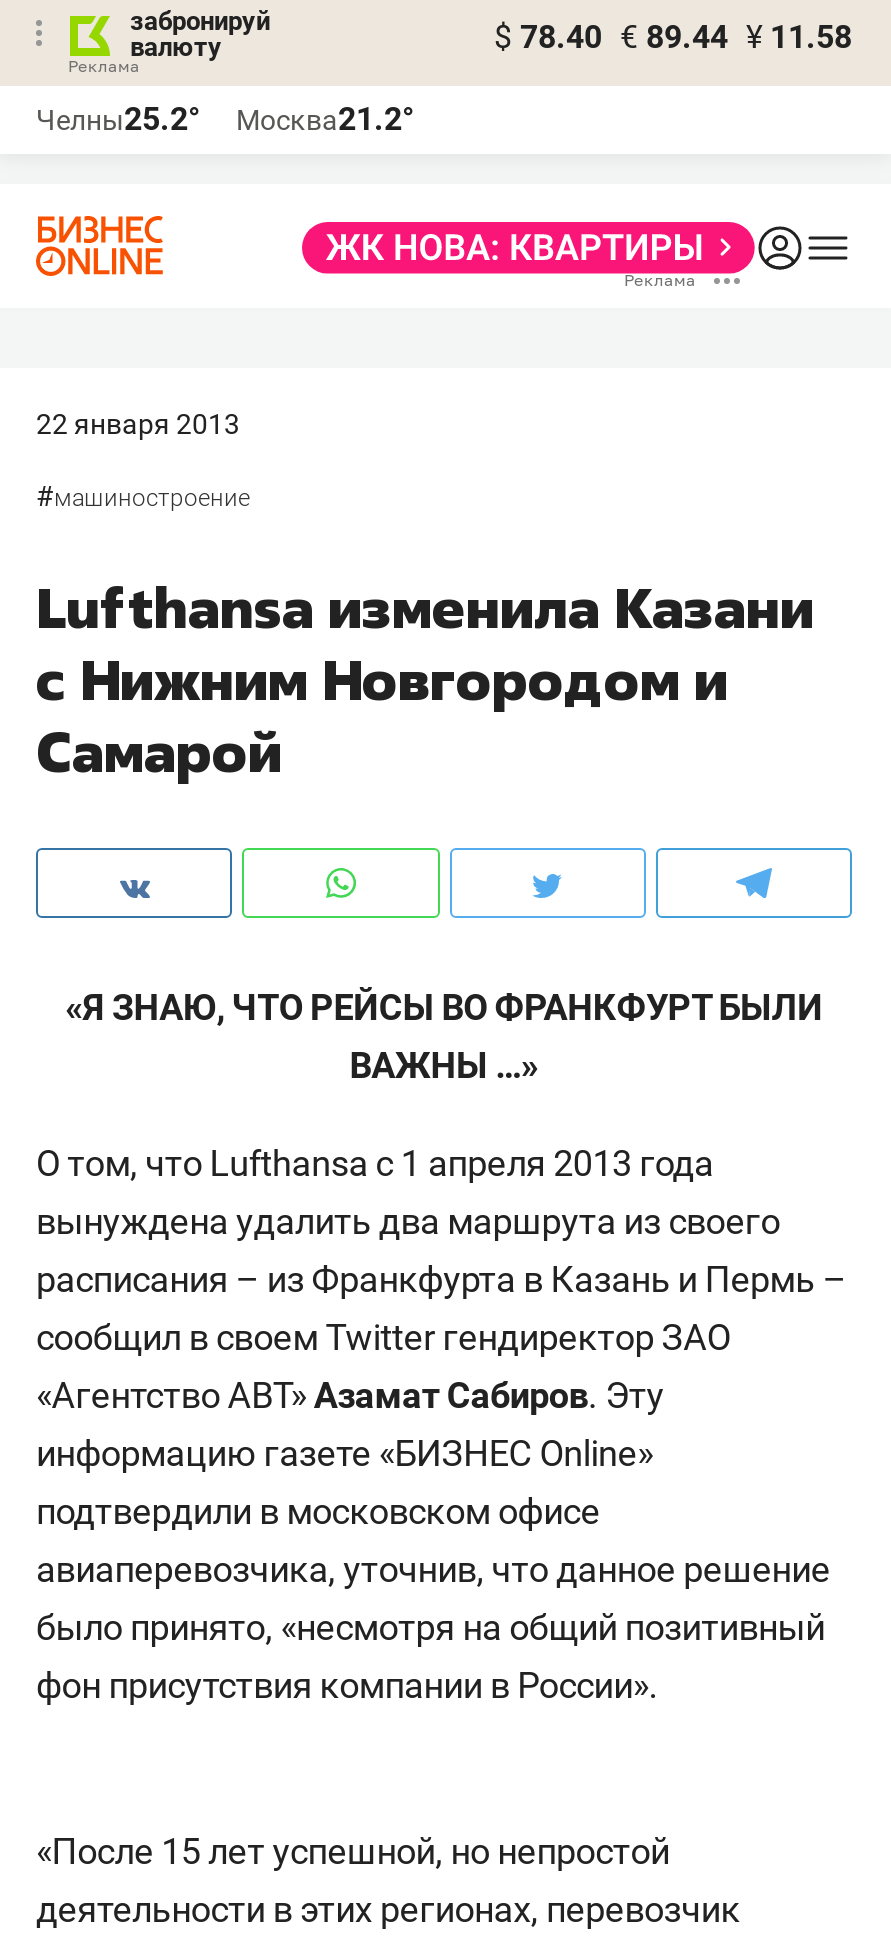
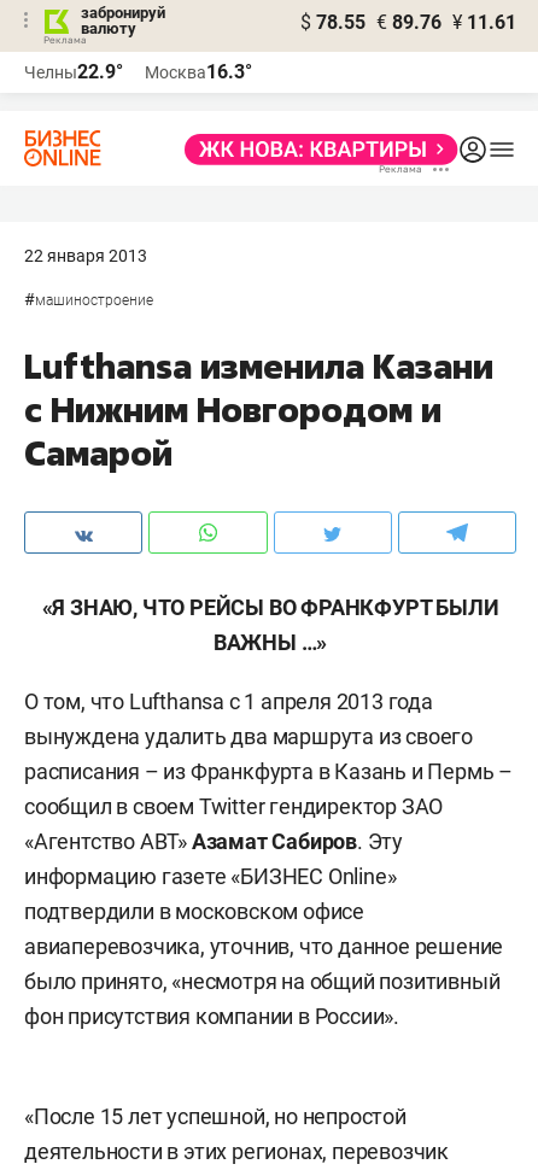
[494,18,852,56] $ 78.40 € 89.44 ¥ 11.58 -> [300,11,516,34] $ 78.55 € 89.76 ¥ 11.61
[36,100,200,138] Челны25.2° -> [24,60,123,83] Челны22.9°
[236,100,414,138] Москва21.2° -> [145,60,252,83] Москва16.3°

